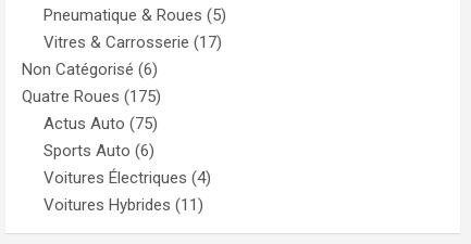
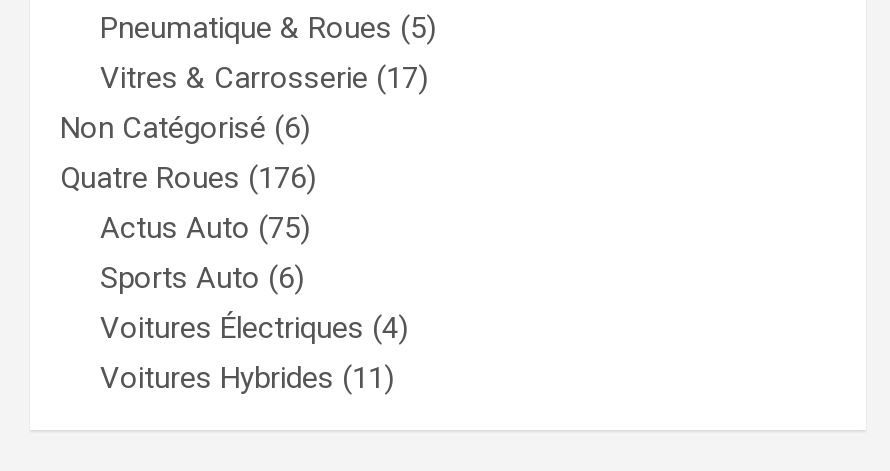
[22,87,161,106] Quatre Roues (175) -> [60,160,316,196] Quatre Roues (176)

